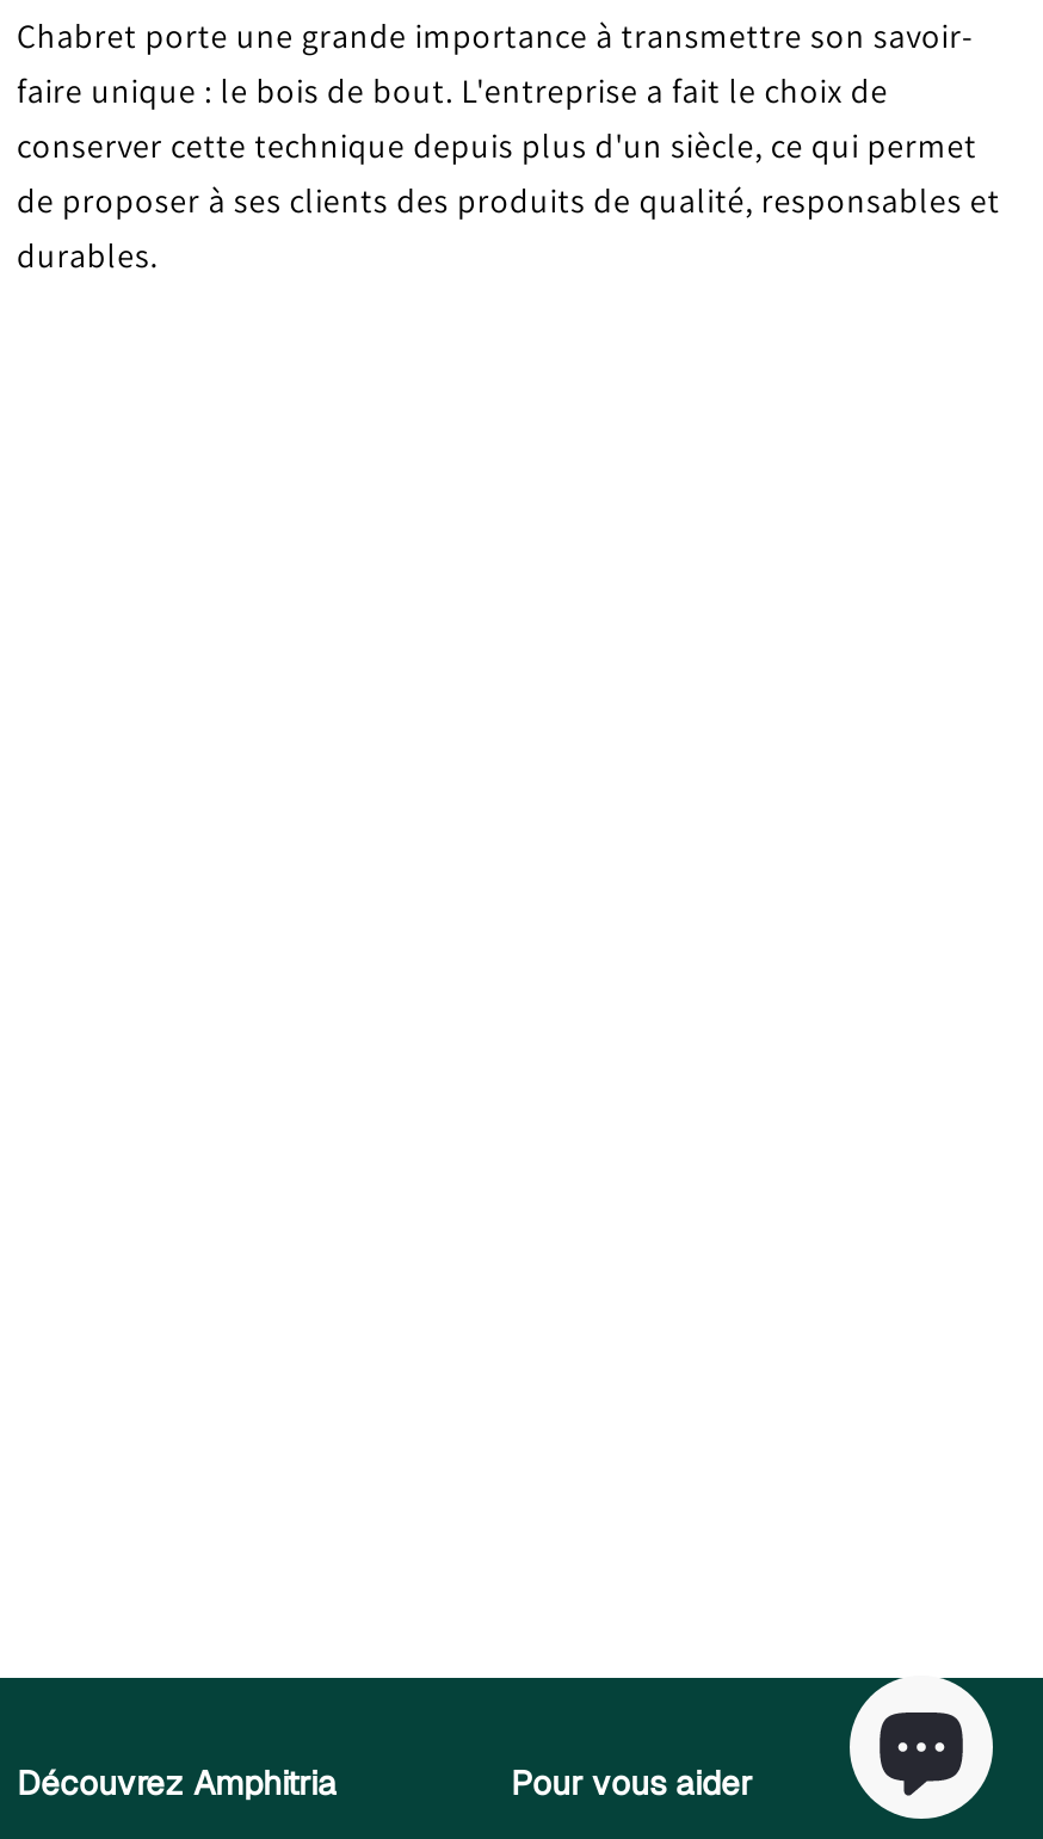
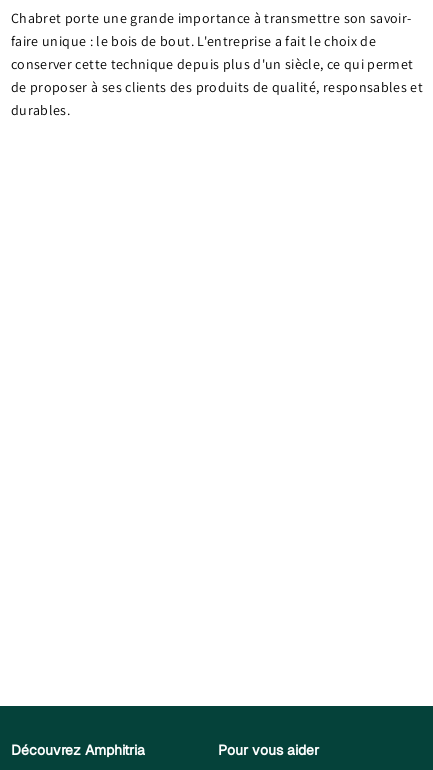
[847,1678,995,1821] [image] -> none

